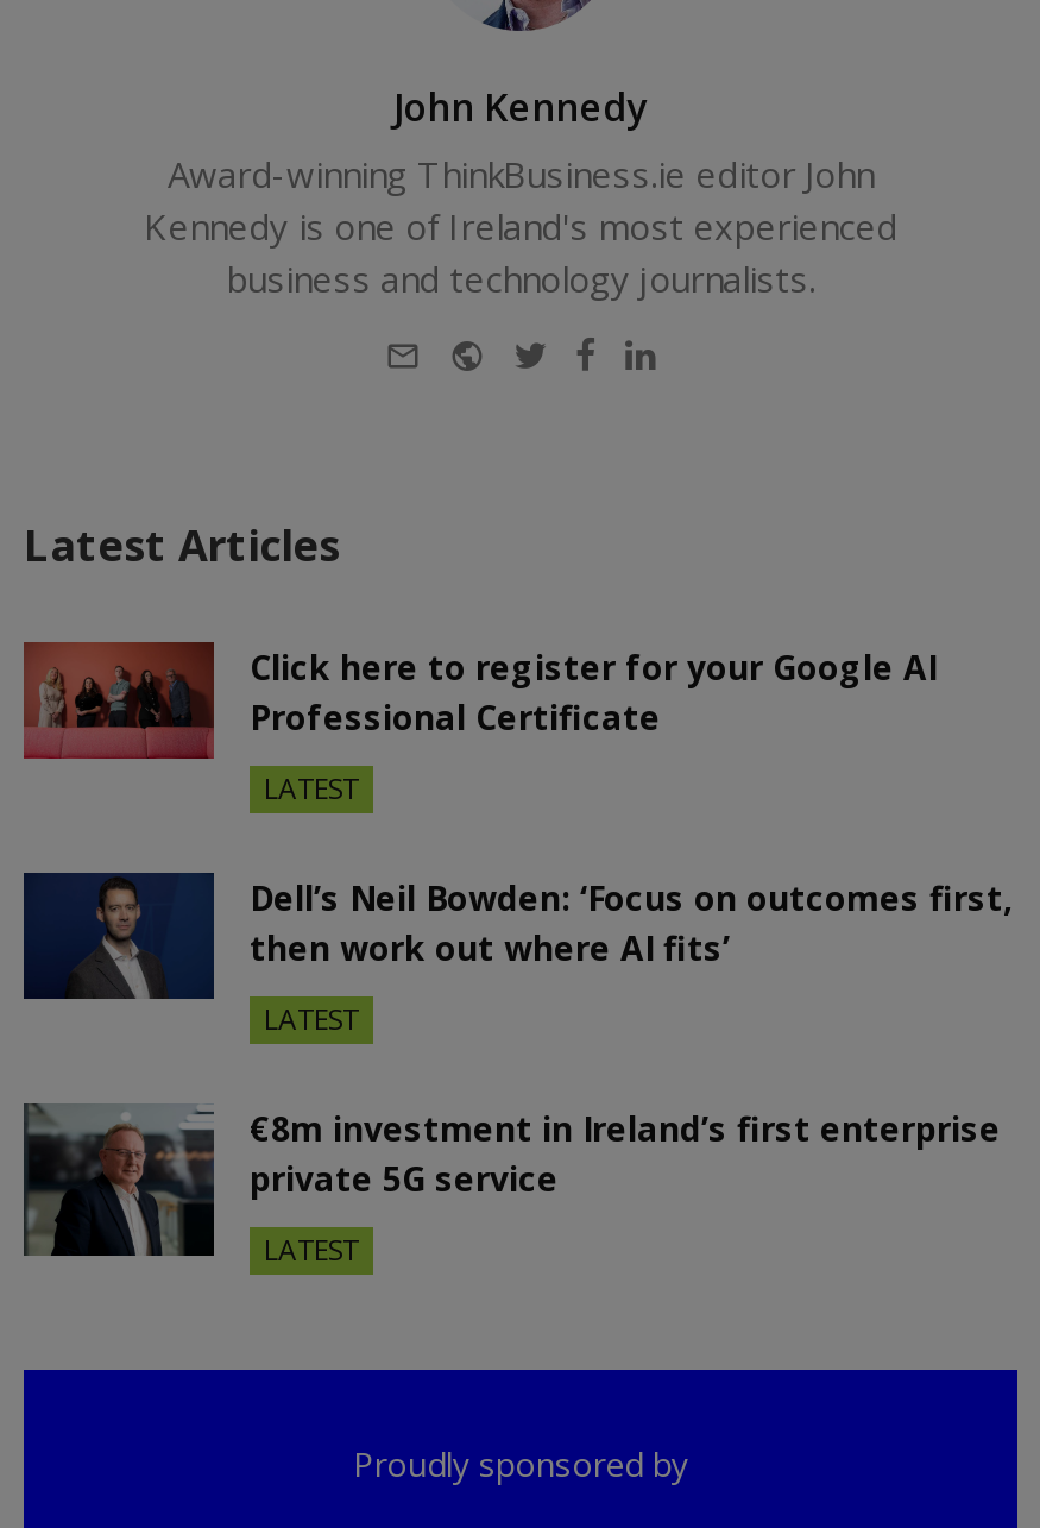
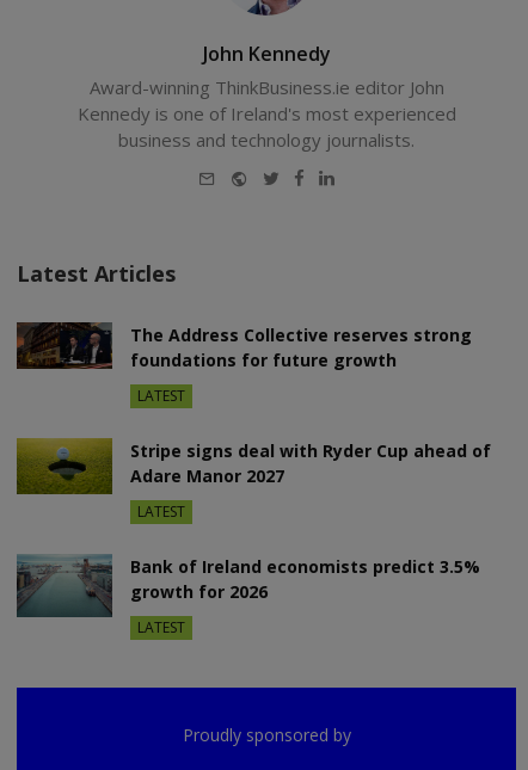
[21,640,937,761] [image] | Click here to register for your Google AI | Professional Certificate -> [16,321,472,381] [image] | The Address Collective reserves strong | foundations for future growth
[21,870,1013,1001] [image] | Dell’s Neil Bowden: ‘Focus on outcomes first, | then work out where AI fits’ -> [16,437,491,501] [image] | Stripe signs deal with Ryder Cup ahead of | Adare Manor 2027
[21,1103,1001,1258] [image] | €8m investment in Ireland’s first enterprise | private 5G service -> [17,554,480,630] [image] | Bank of Ireland economists predict 3.5% | growth for 2026

